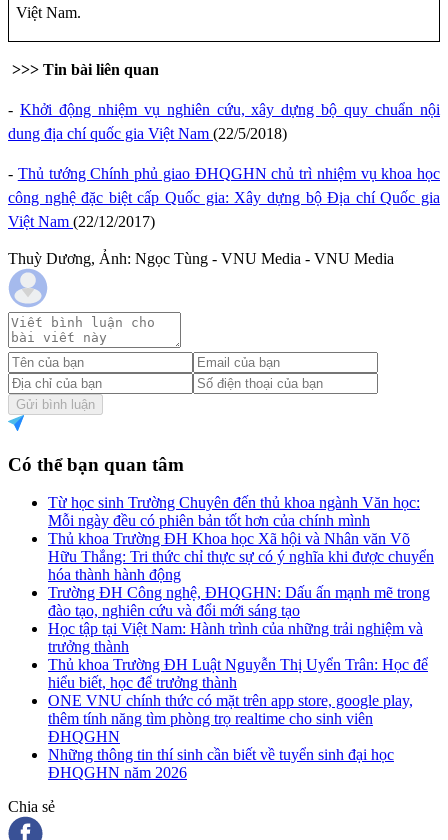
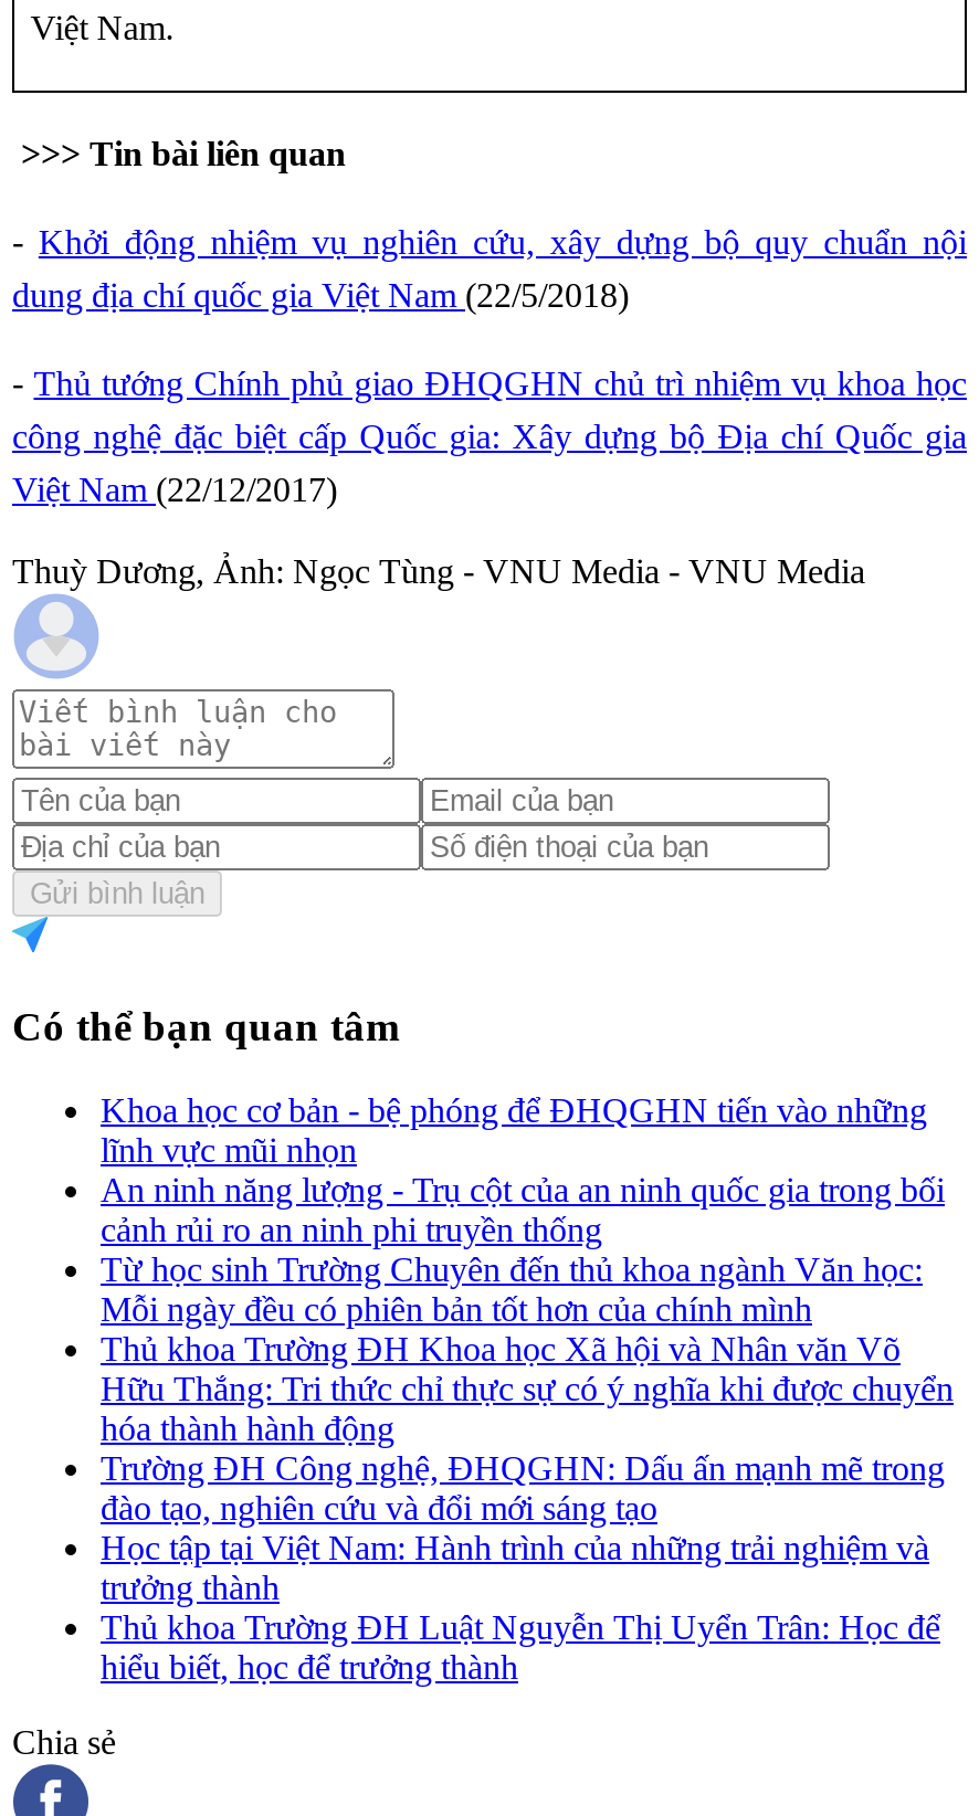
none -> [101,1092,945,1249] Khoa học cơ bản - bệ phóng để ĐHQGHN tiến vào những | lĩnh vực mũi nhọn | An ninh năng lượng - Trụ cột của an ninh quốc gia trong bối | cảnh rủi ro an ninh phi truyền thống
moved [48,494,434,691] -> [101,1251,954,1686]: Từ học sinh Trường Chuyên đến thủ khoa ngành Văn học: | Mỗi ngày đều có phiên bản tốt hơn của chính mình | Thủ khoa Trường ĐH Khoa học Xã hội và Nhân văn Võ | ... | Thủ khoa Trường ĐH Luật Nguyễn Thị Uyển Trân: Học để | hiểu biết, học để trưởng thành
[48,692,413,781] ONE VNU chính thức có mặt trên app store, google play, | thêm tính năng tìm phòng trọ realtime cho sinh viên | ĐHQGHN | Những thông tin thí sinh cần biết về tuyển sinh đại học | ĐHQGHN năm 2026 -> none

